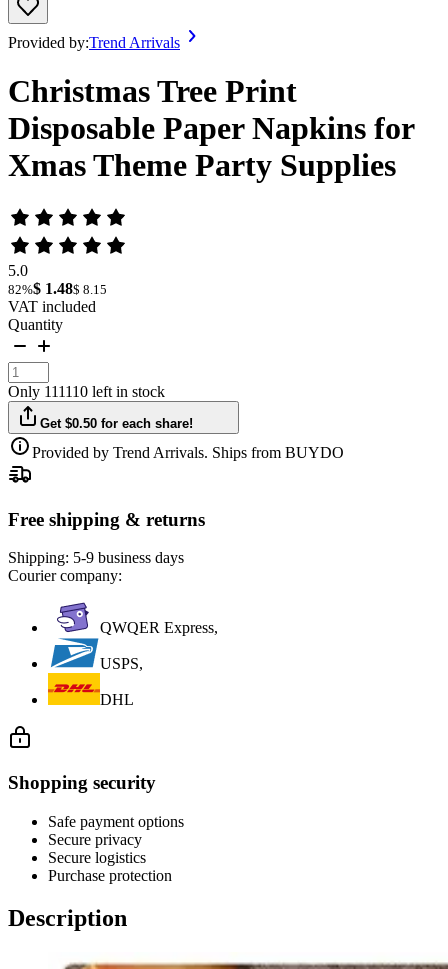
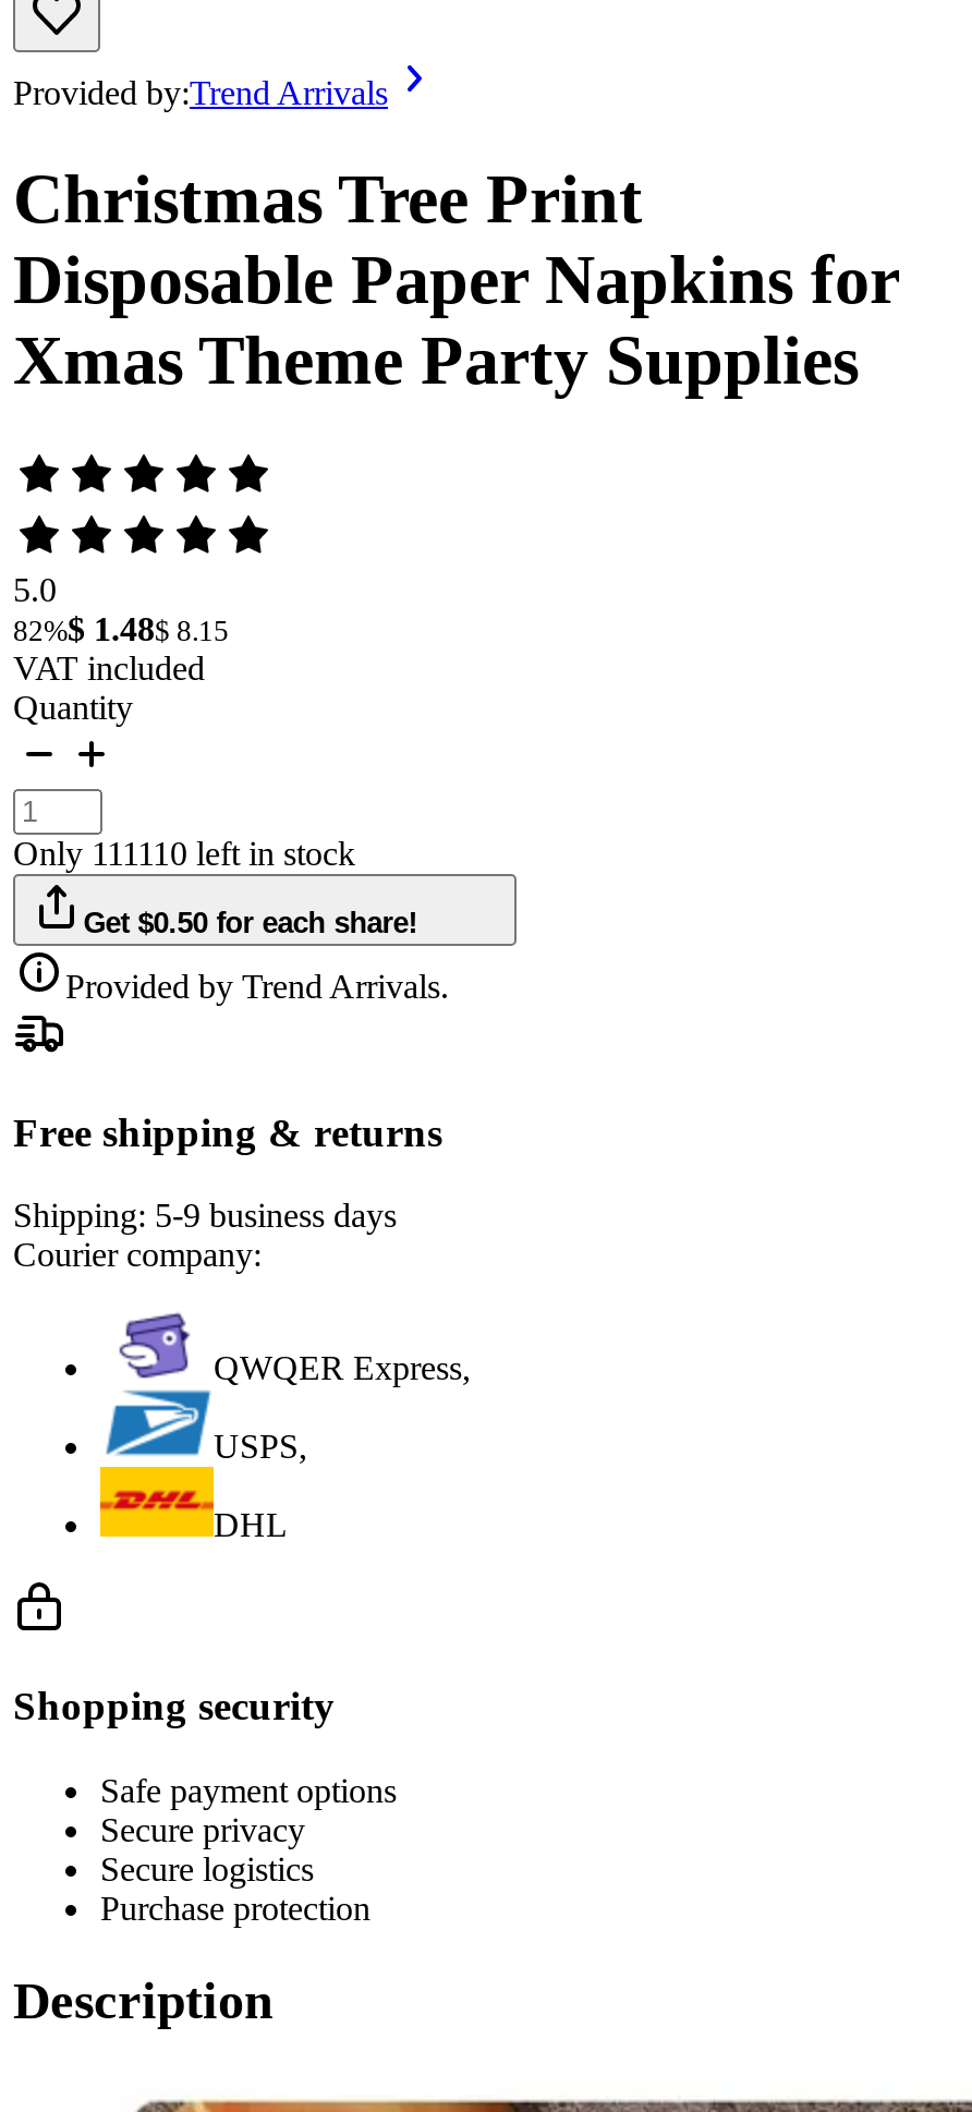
[32,444,344,461] Provided by Trend Arrivals. Ships from BUYDO -> [65,968,449,1005] Provided by Trend Arrivals.

